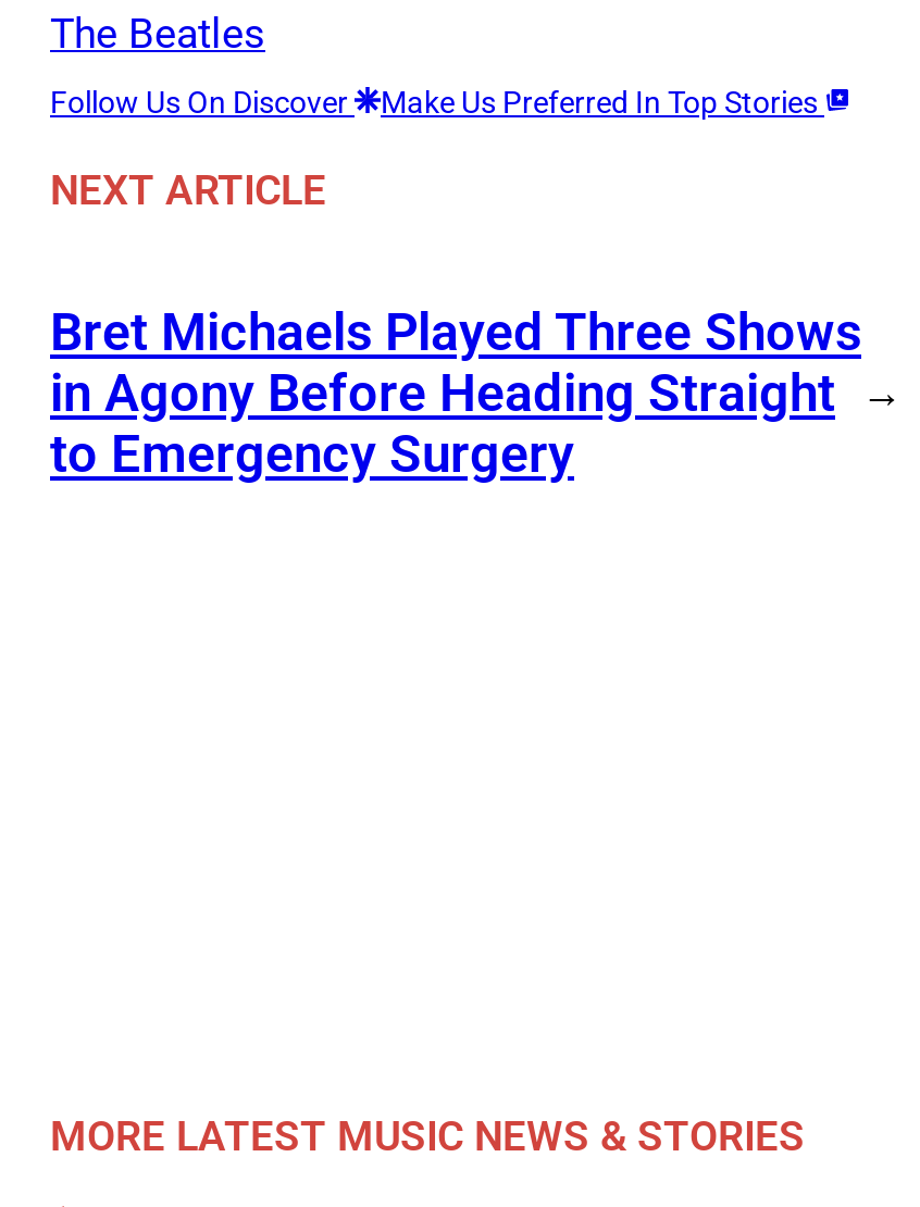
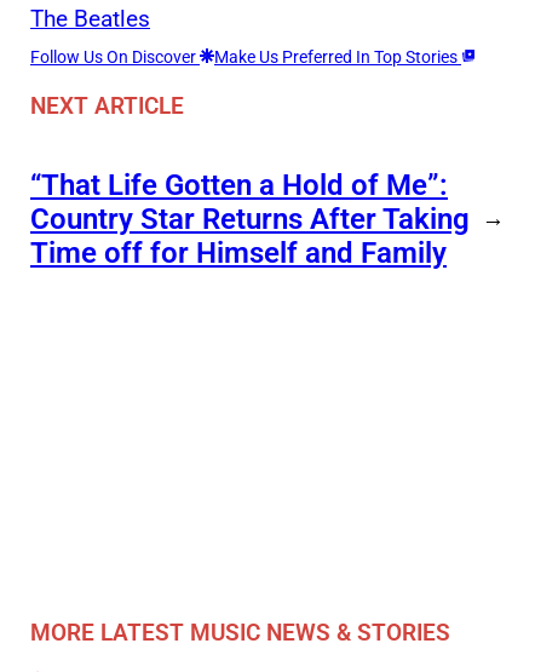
[50,301,861,484] Bret Michaels Played Three Shows | in Agony Before Heading Straight | to Emergency Surgery -> [30,168,470,270] “That Life Gotten a Hold of Me”: | Country Star Returns After Taking | Time off for Himself and Family

